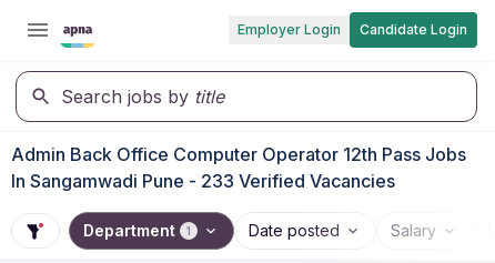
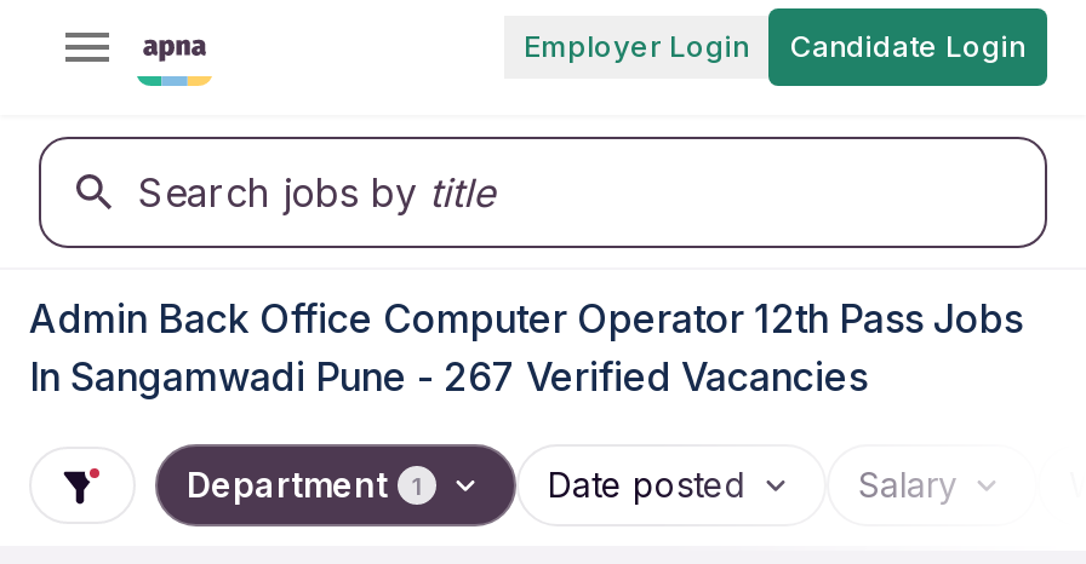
[11,170,395,192] In Sangamwadi Pune - 233 Verified Vacancies -> [29,352,868,401] In Sangamwadi Pune - 267 Verified Vacancies

